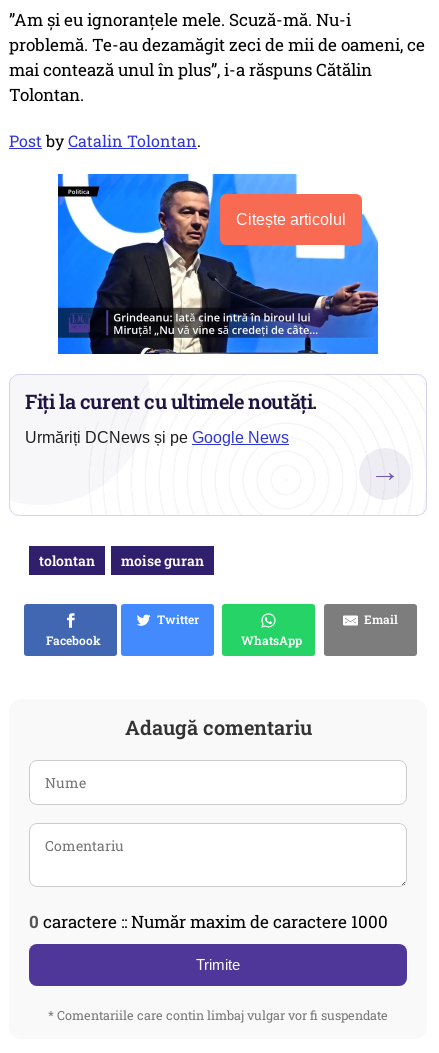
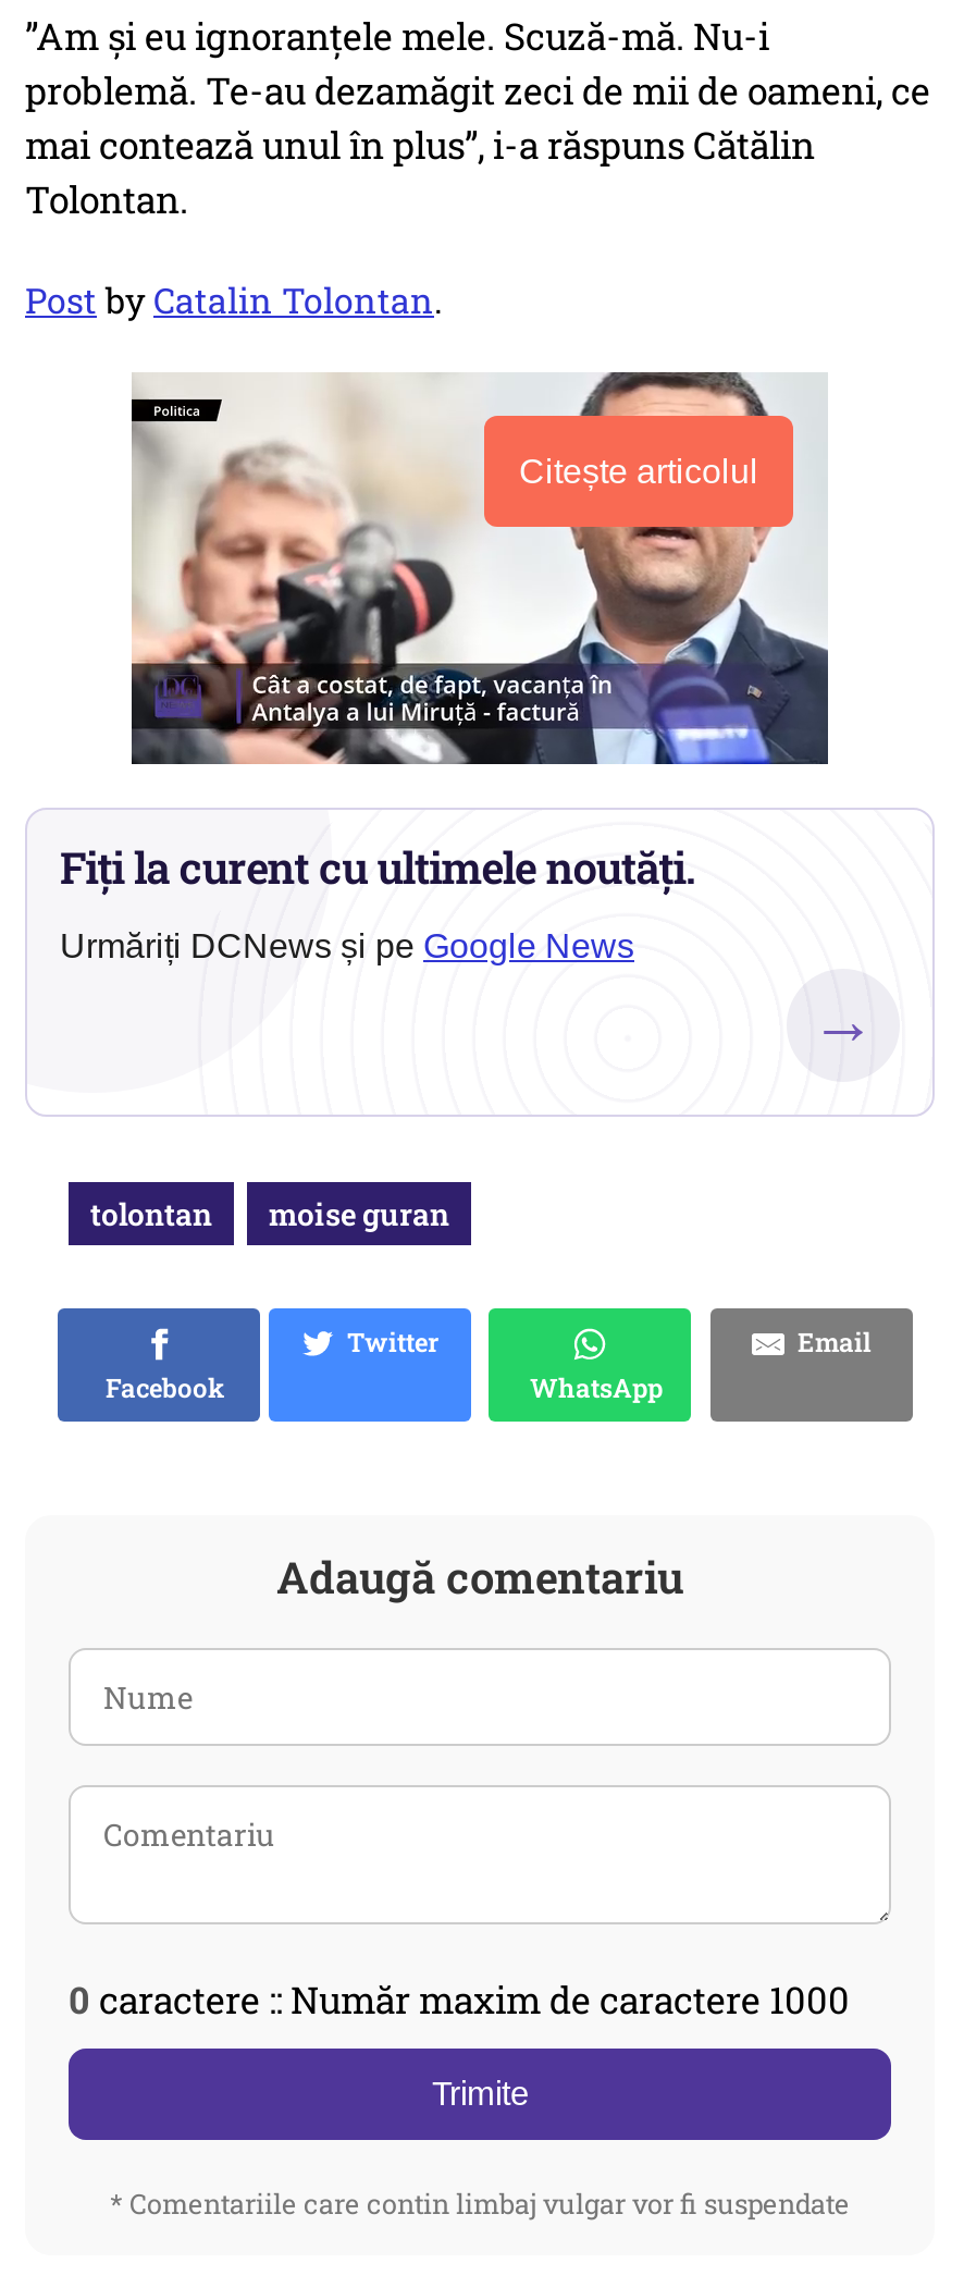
[57,173,379,355] [image] -> [129,370,830,766] [image]

